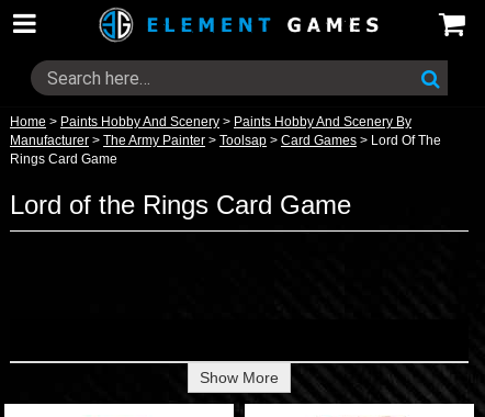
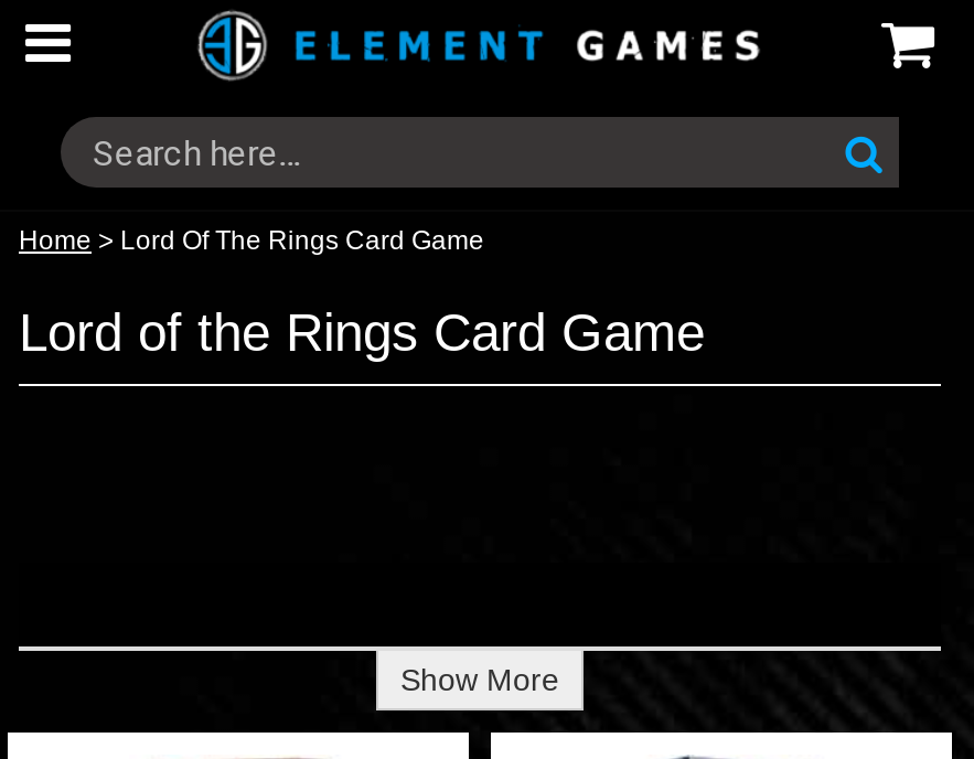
[10,114,441,167] Home > Paints Hobby And Scenery > Paints Hobby And Scenery By | Manufacturer > The Army Painter > Toolsap > Card Games > Lord Of The | Rings Card Game -> [19,225,484,256] Home > Lord Of The Rings Card Game

